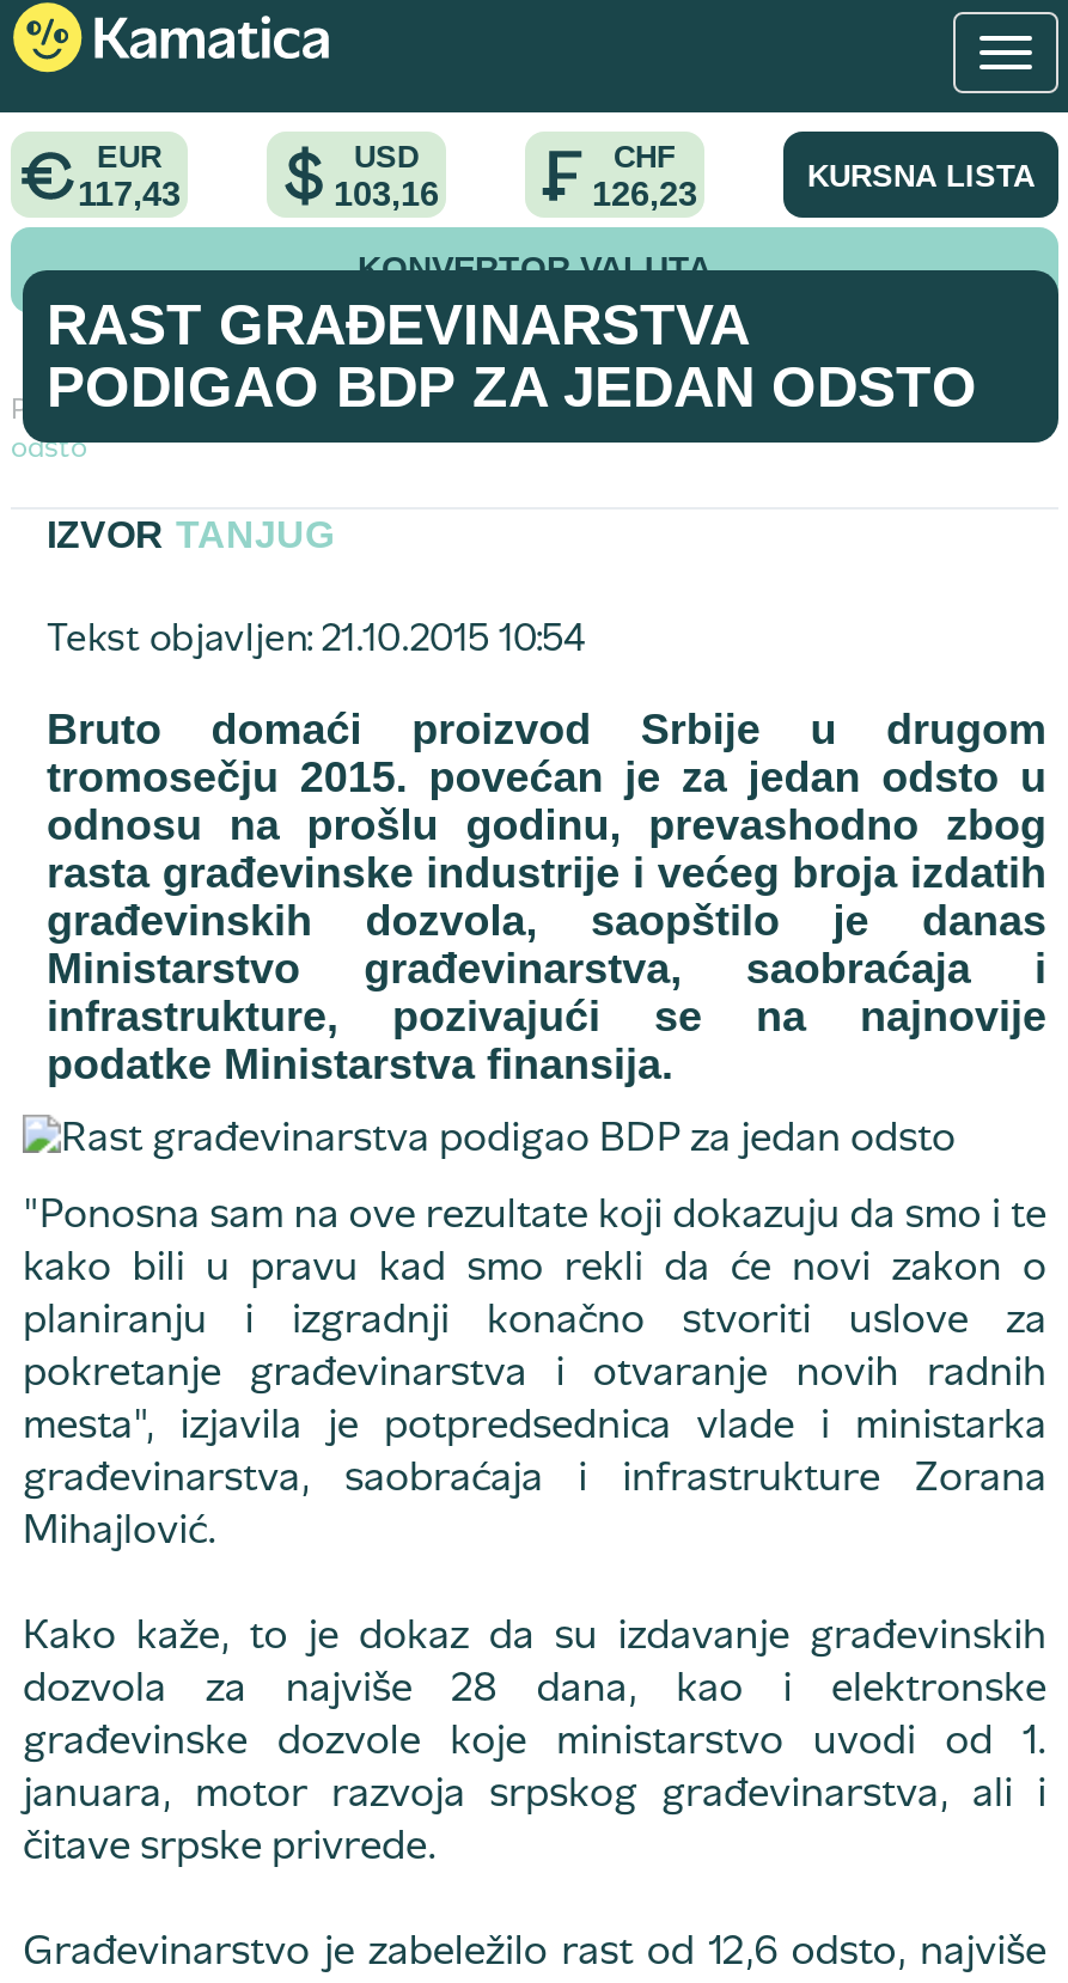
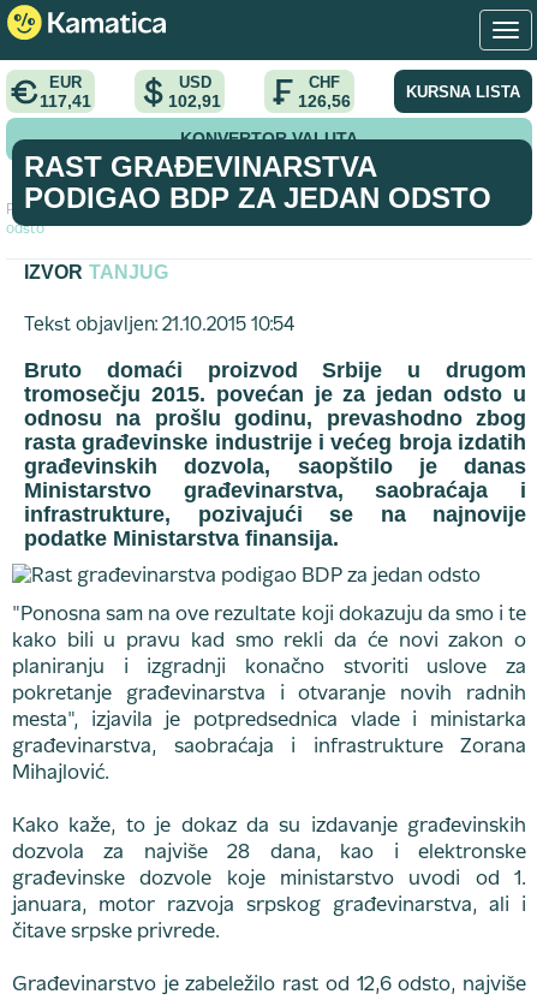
[78,173,181,212] 117,43 -> [40,91,91,110] 117,41
[334,173,439,212] 103,16 -> [168,91,221,110] 102,91
[592,173,697,212] 126,23 -> [298,91,351,110] 126,56

